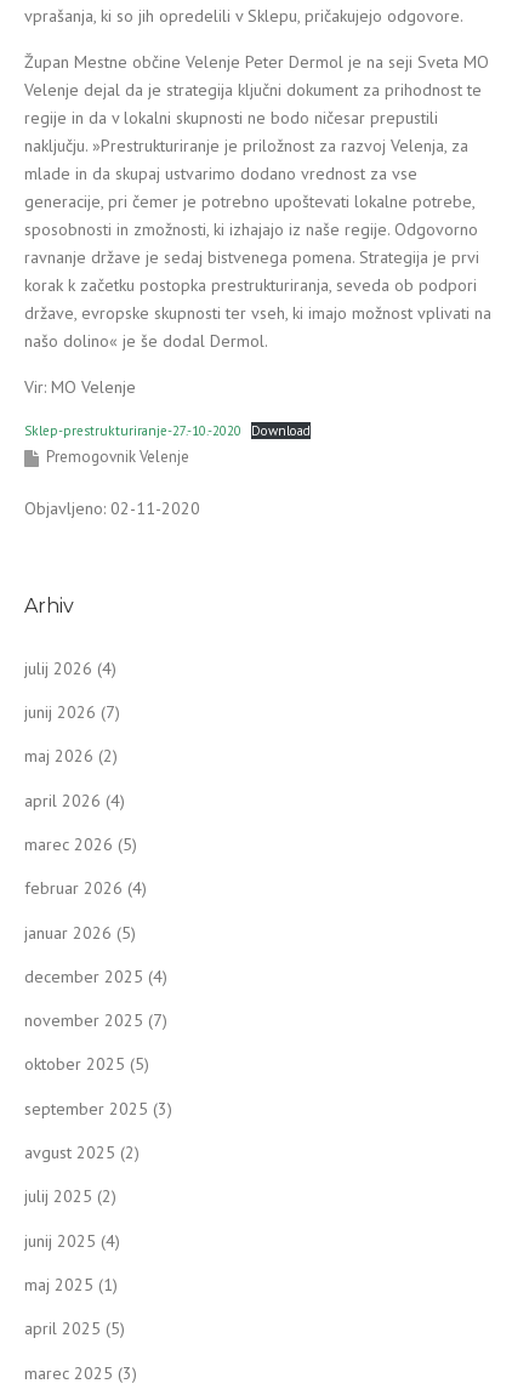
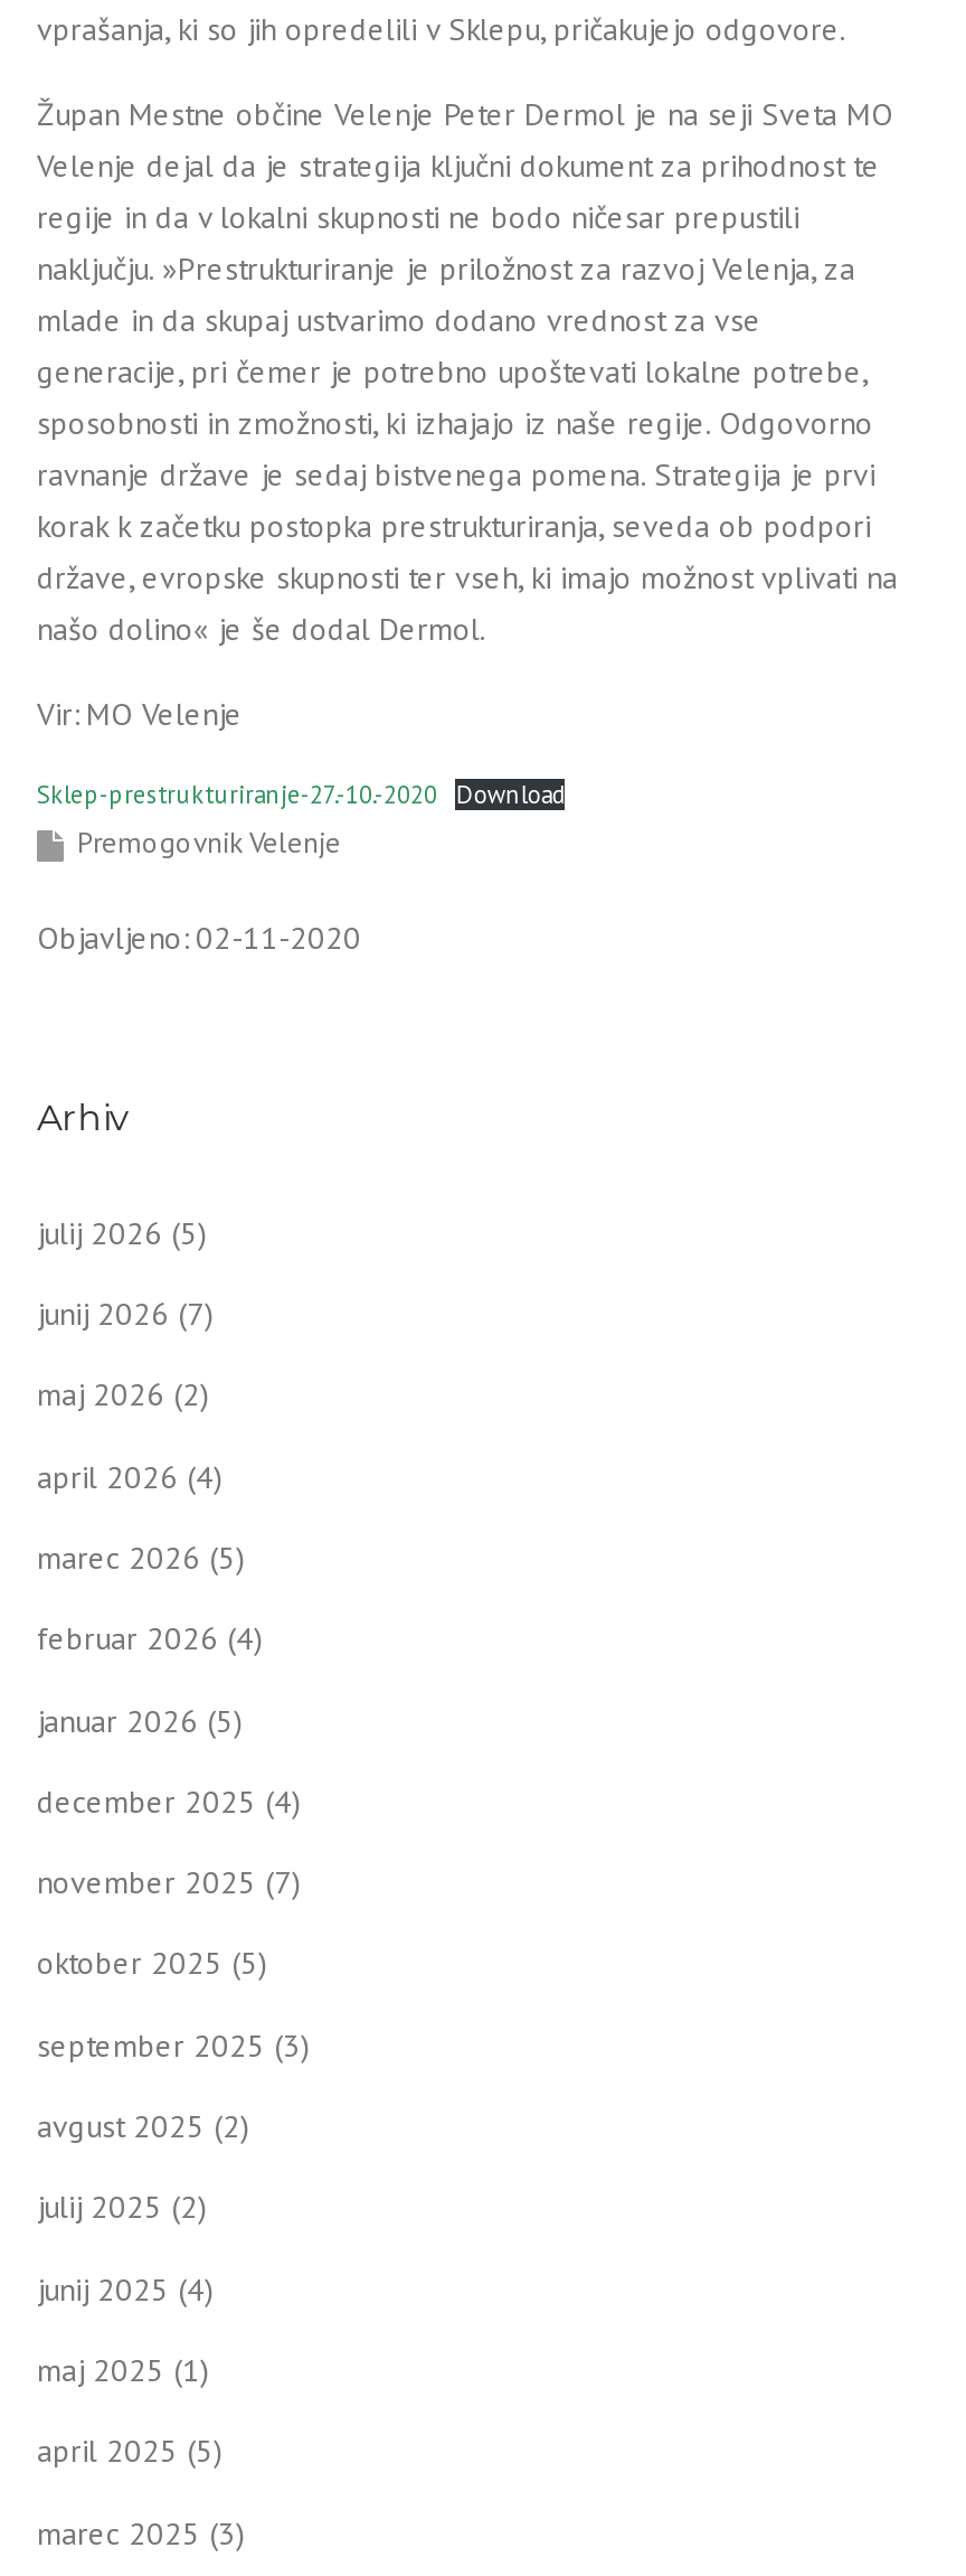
[24,657,116,679] julij 2026 (4) -> [37,1212,207,1253] julij 2026 (5)

